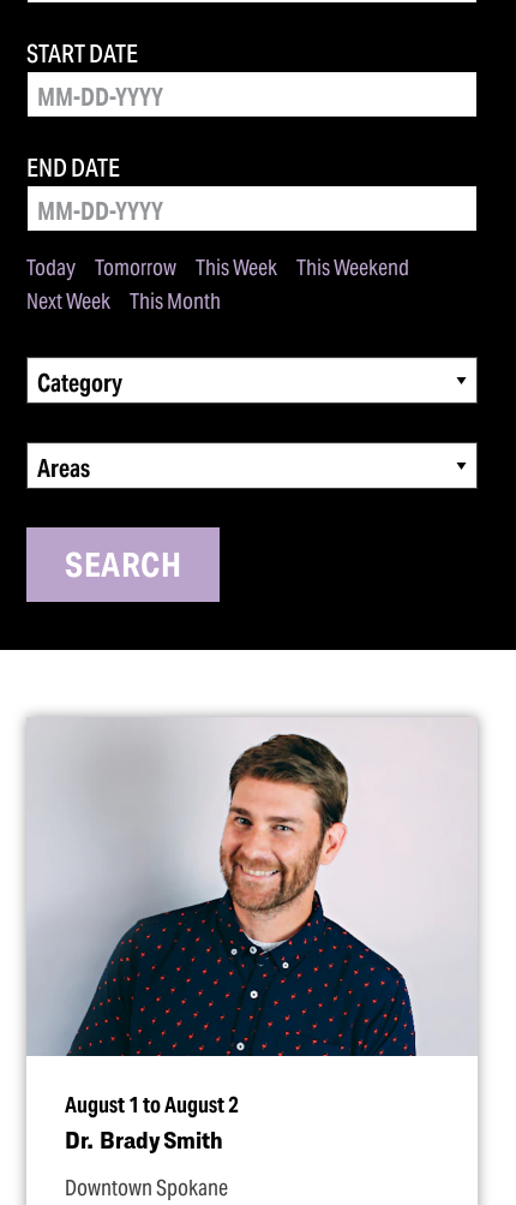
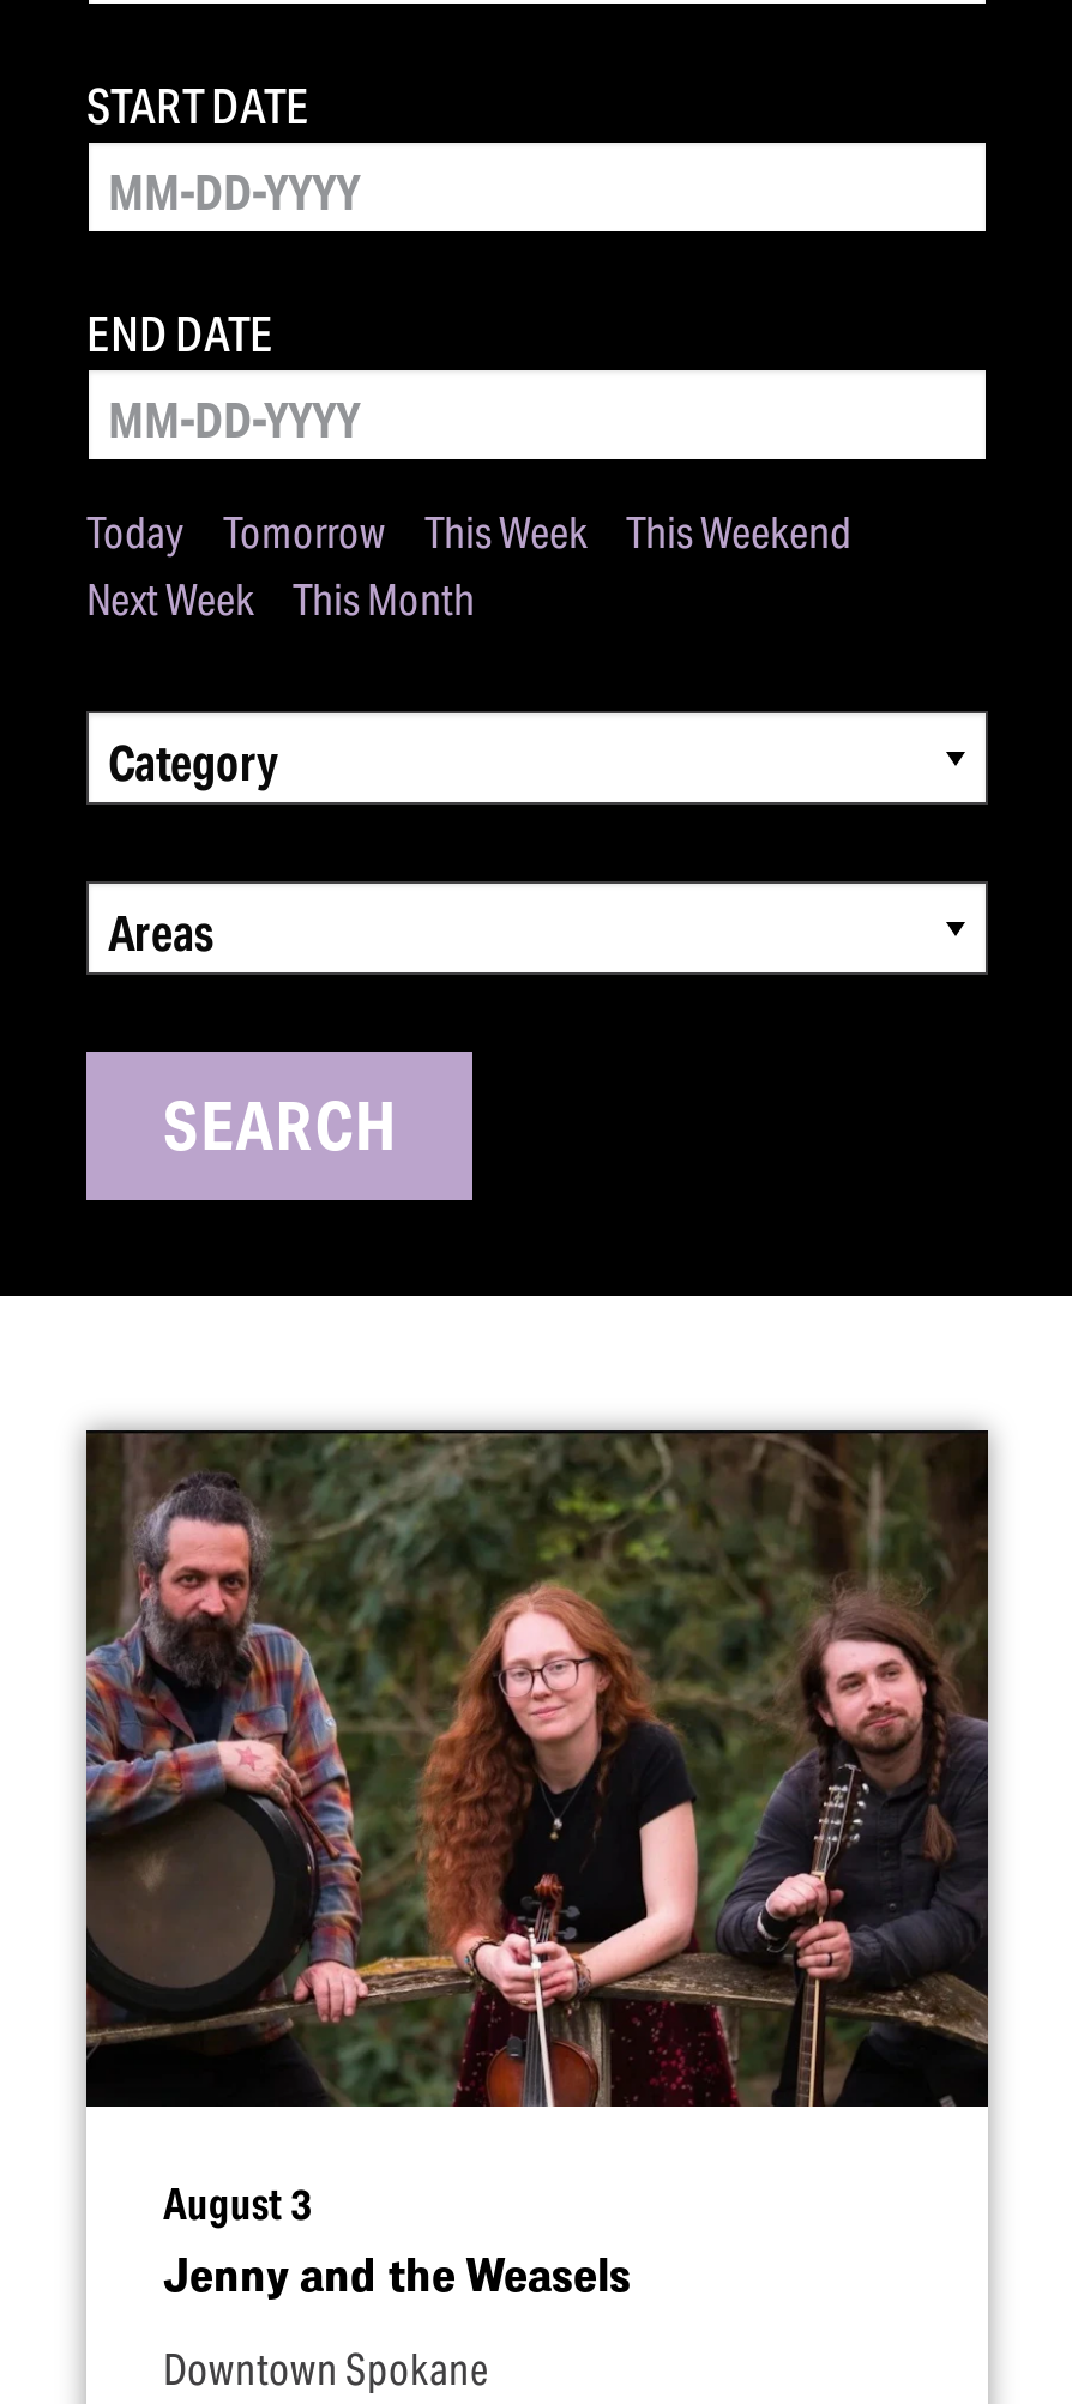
[26,717,478,1153] [image] | August 1 to August 2 | Dr. Brady Smith -> [84,1428,990,2301] [image] | August 3 | Jenny and the Weasels

